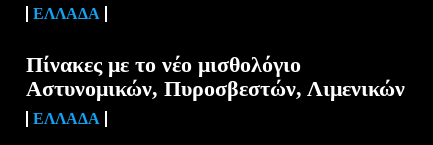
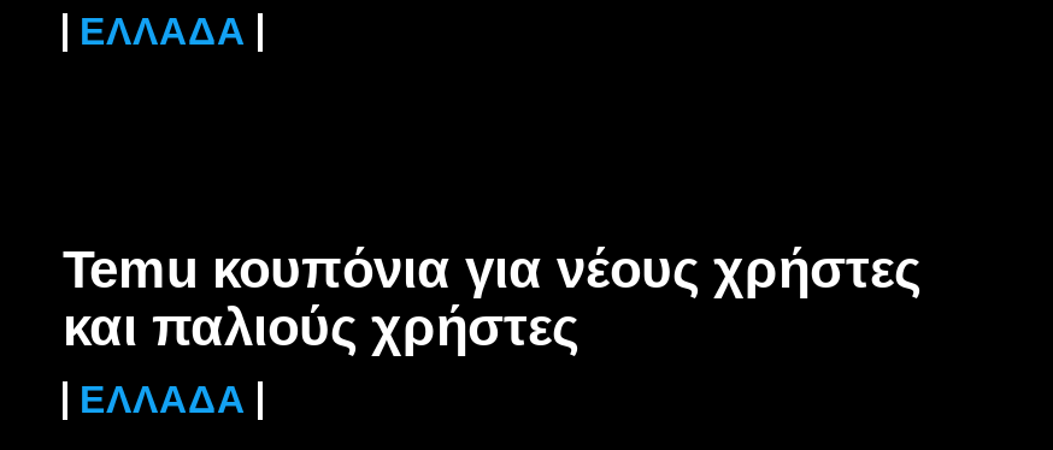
[26,51,405,100] Πίνακες με το νέο μισθολόγιο | Αστυνομικών, Πυροσβεστών, Λιμενικών -> [63,239,920,357] Temu κουπόνια για νέους χρήστες | και παλιούς χρήστες

